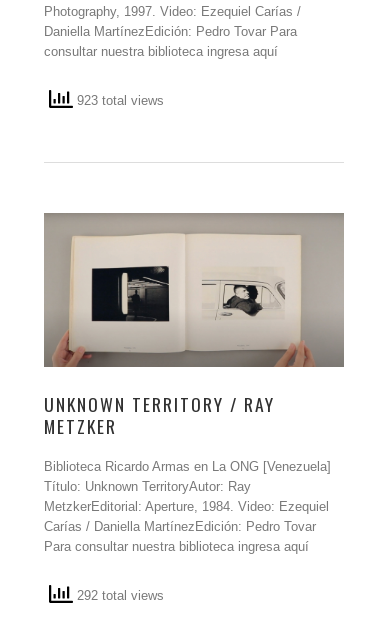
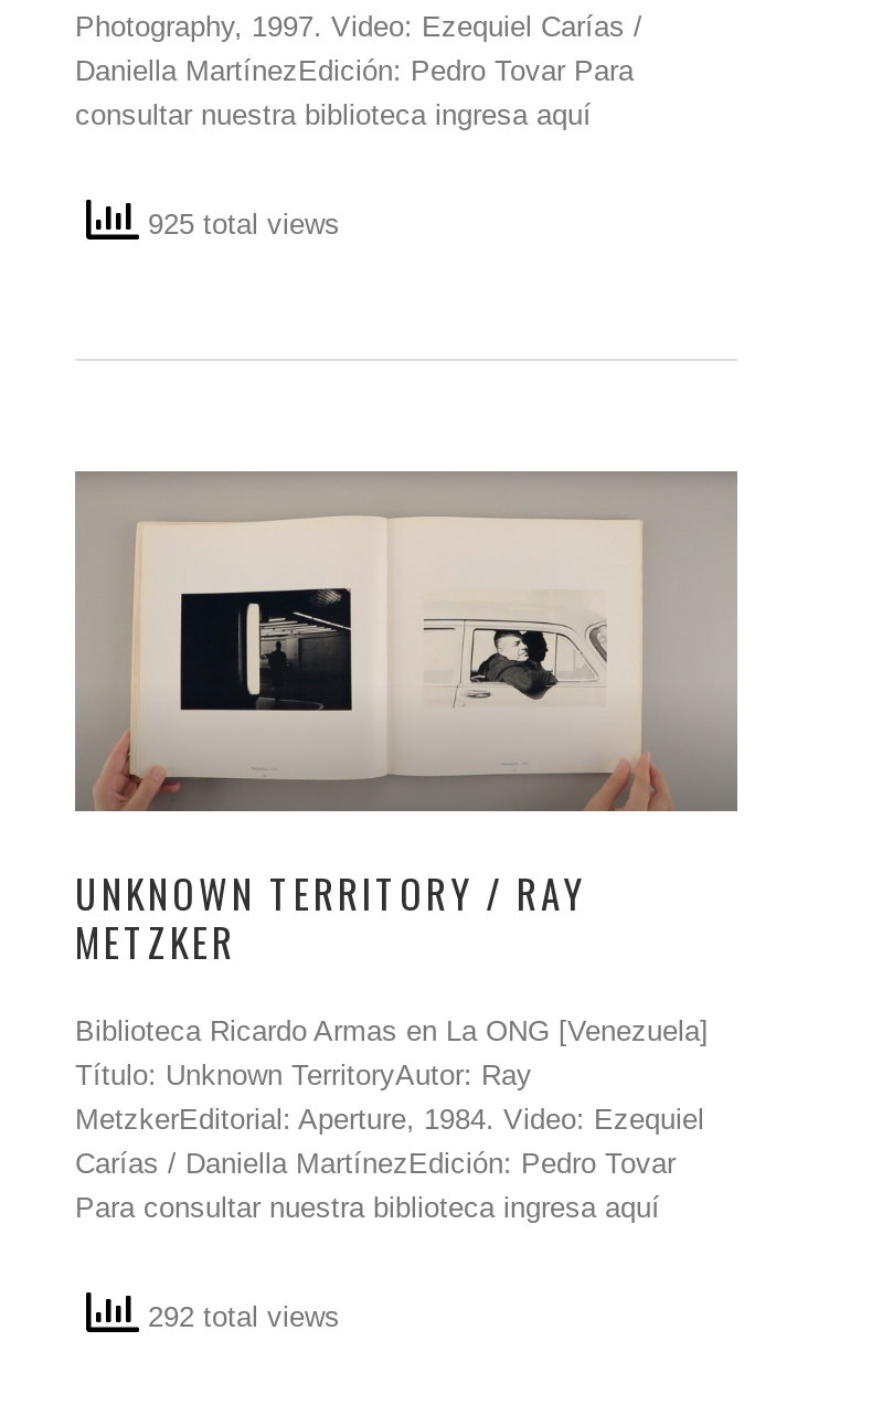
[73,94,164,109] 923 total views -> [139,207,340,240] 925 total views

